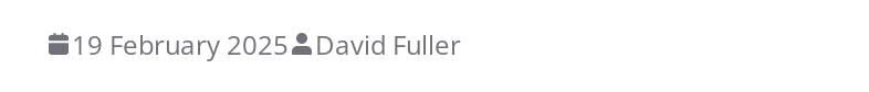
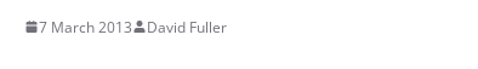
[72,26,461,63] 19 February 2025 David Fuller -> [39,17,227,37] 7 March 2013 David Fuller

